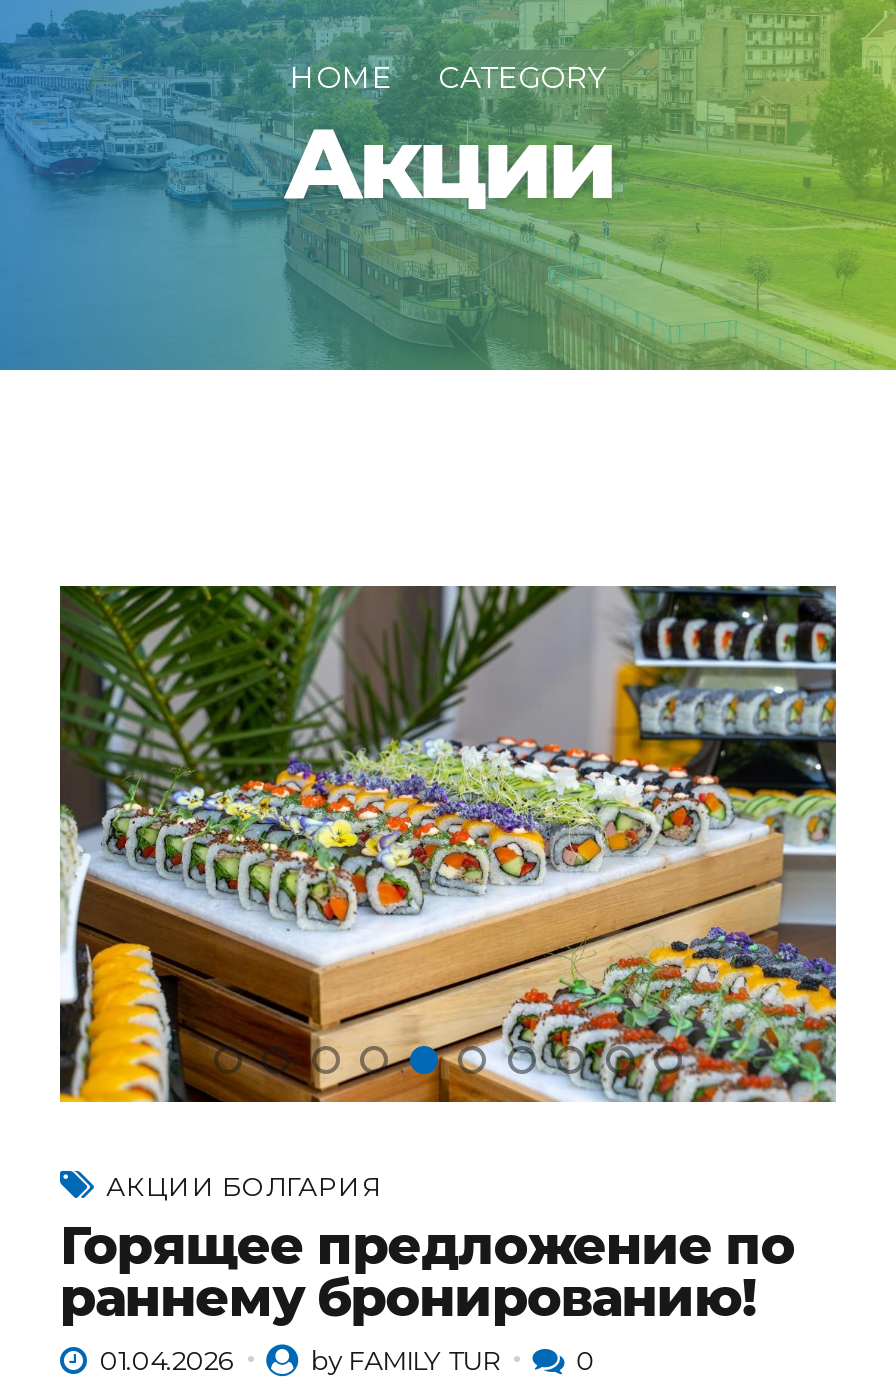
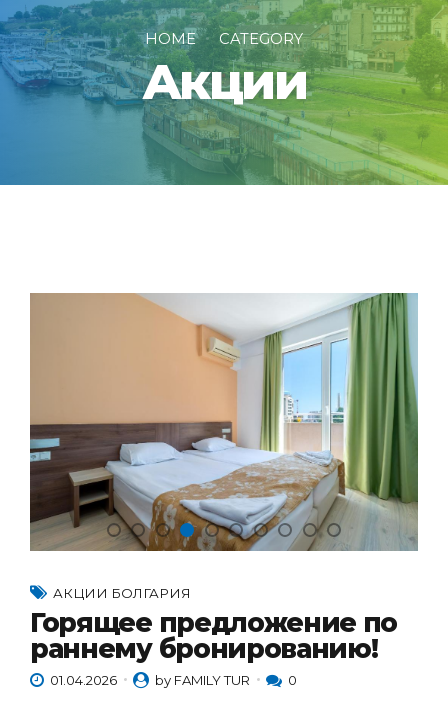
[58,584,838,1104] [image] -> [29,292,419,552] [image]

